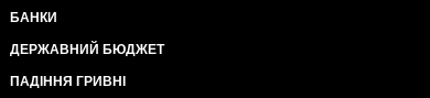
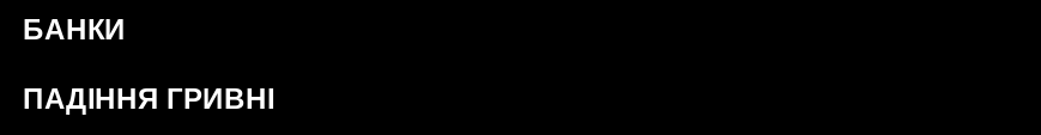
[10,42,164,57] ДЕРЖАВНИЙ БЮДЖЕТ -> none

